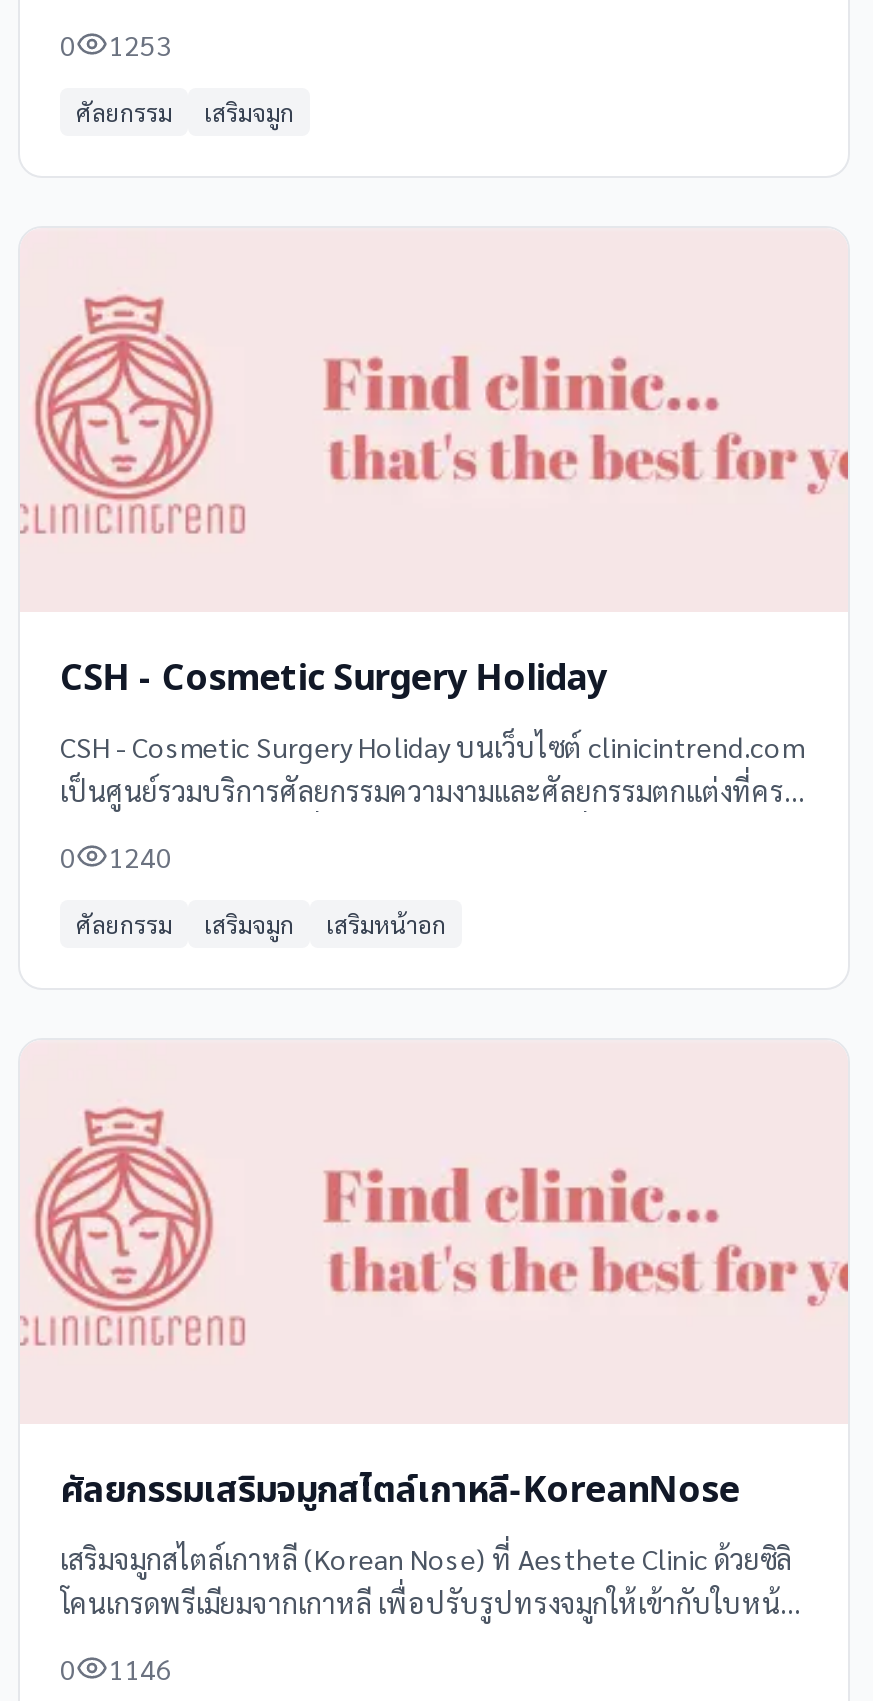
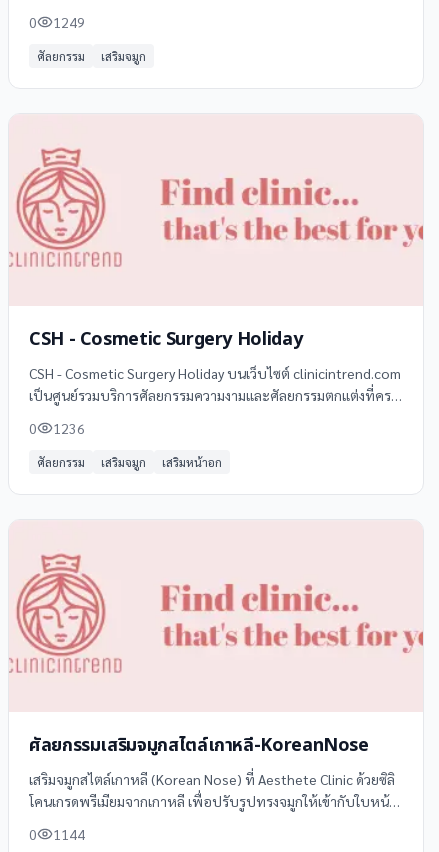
[60,26,172,62] 0 1253 -> [29,13,85,31] 0 1249
[60,838,172,874] 0 1240 -> [29,419,85,437] 0 1236
[60,1650,172,1686] 0 1146 -> [29,825,85,843] 0 1144

